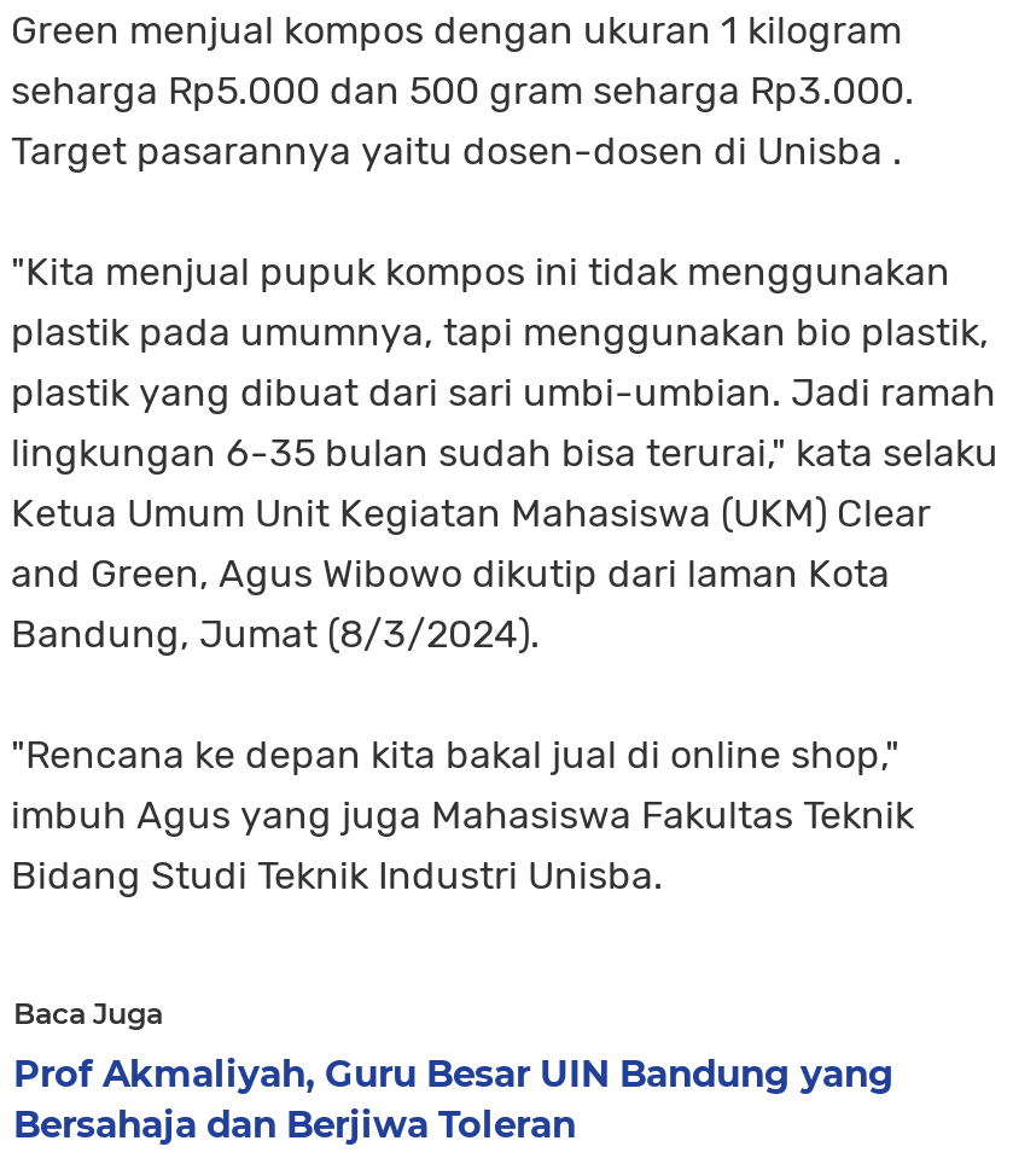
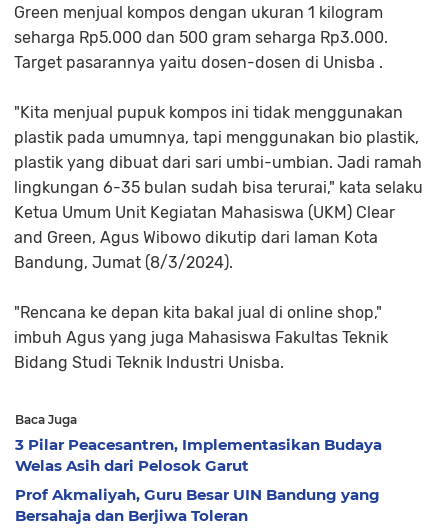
none -> [15,435,382,475] 3 Pilar Peacesantren, Implementasikan Budaya | Welas Asih dari Pelosok Garut

